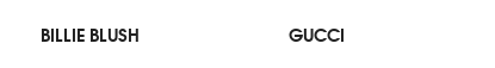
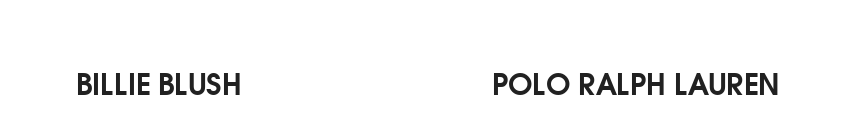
[289,24,345,47] GUCCI -> [492,65,780,103] POLO RALPH LAUREN

